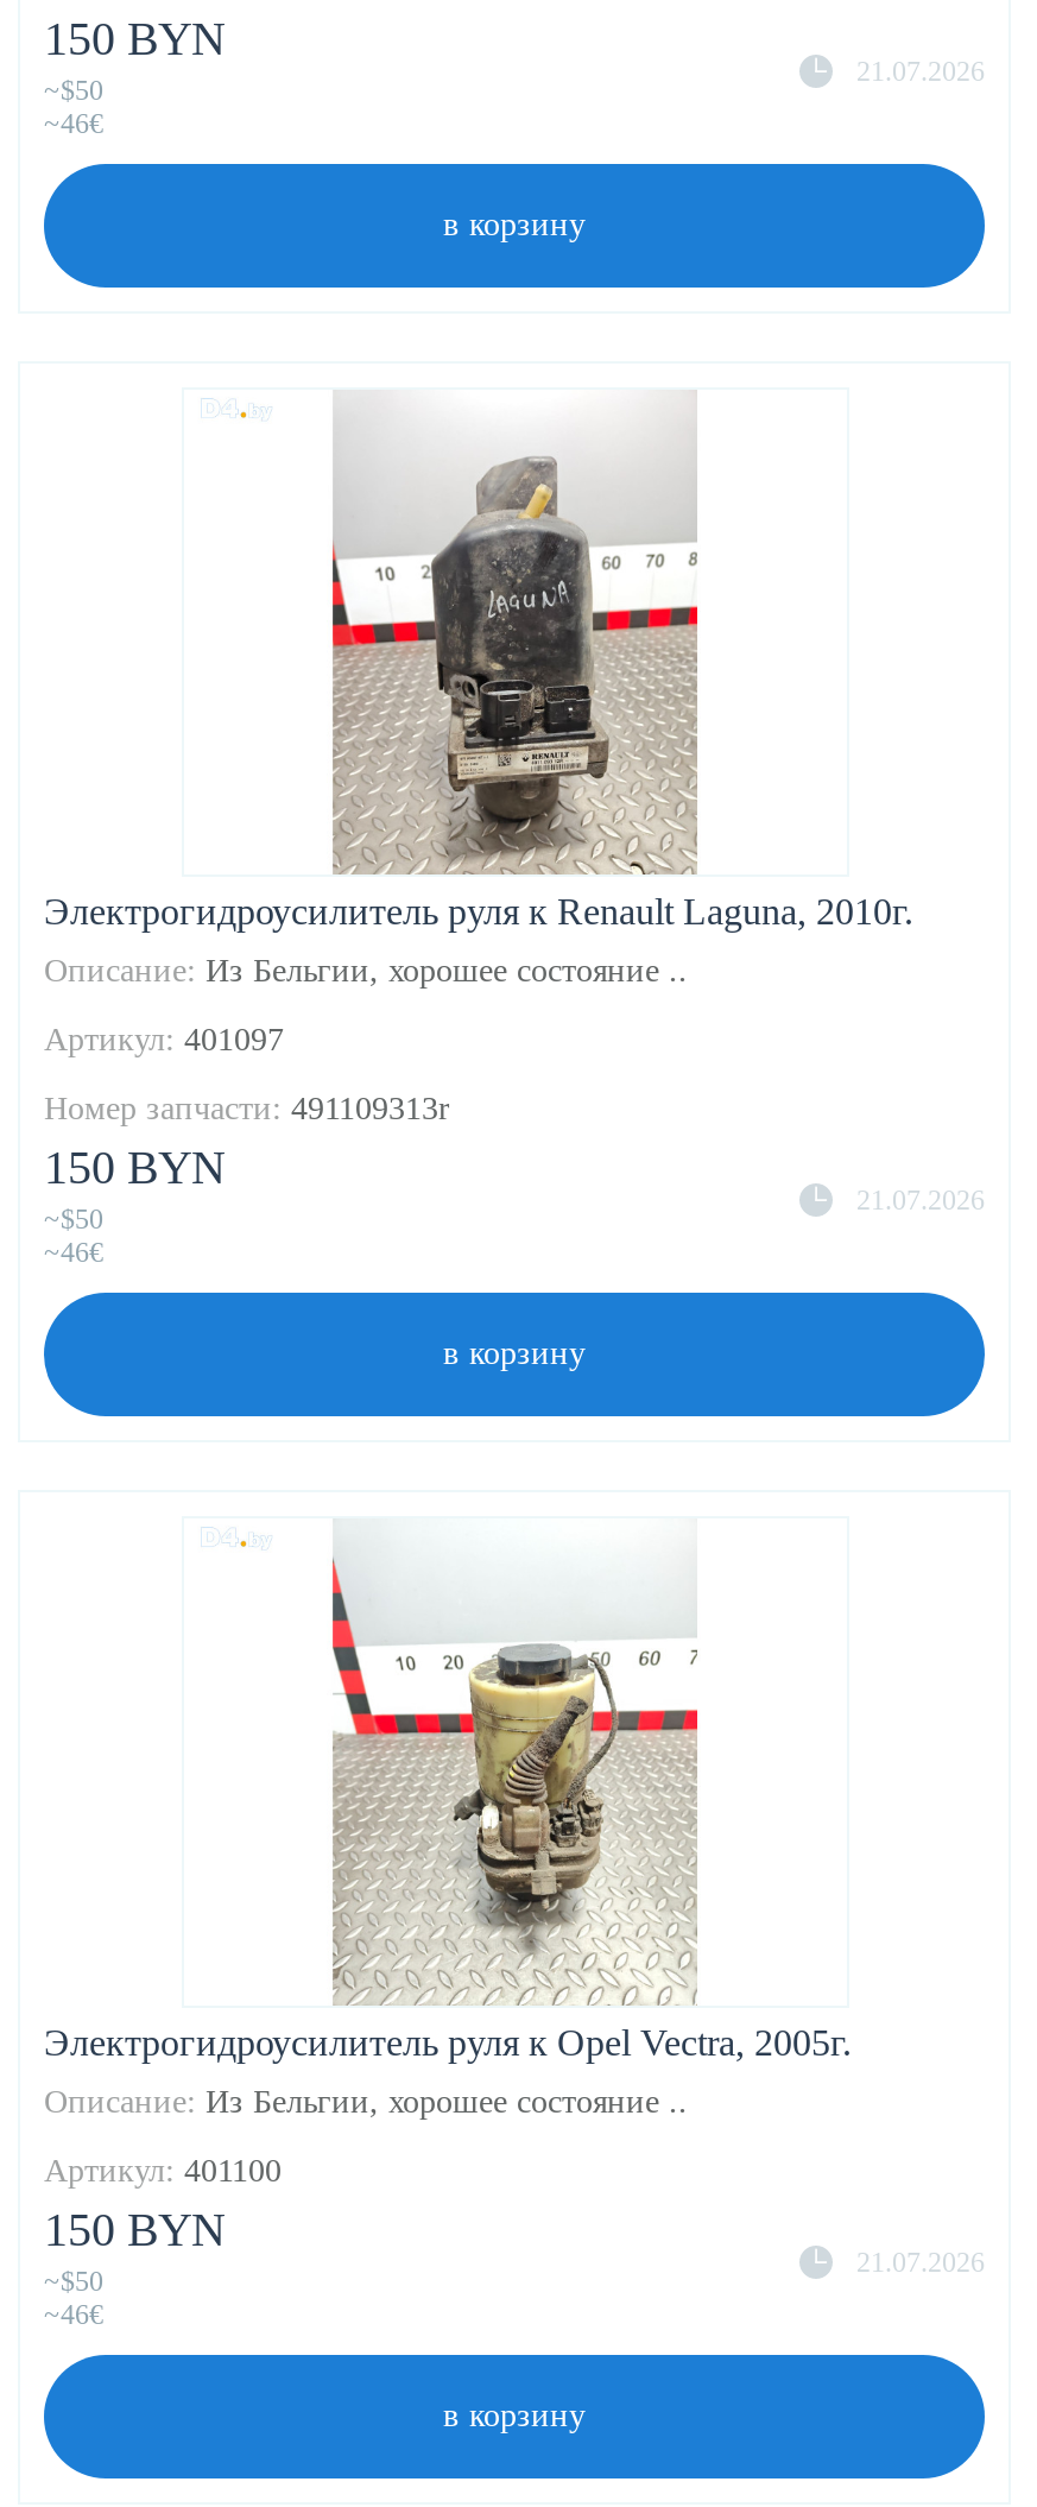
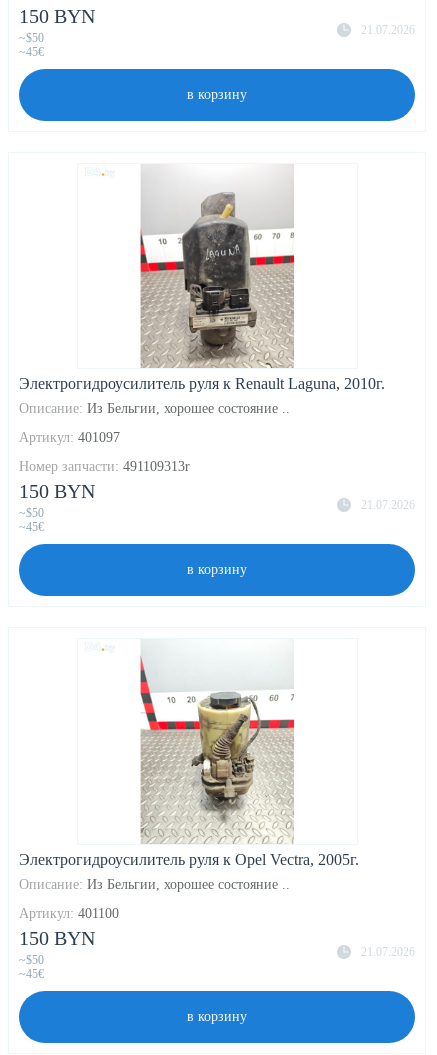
[44,106,103,140] ~46€ -> [19,45,44,59] ~45€
[44,1237,103,1270] ~46€ -> [19,520,44,534] ~45€
[44,2298,103,2331] ~46€ -> [19,967,44,981] ~45€

